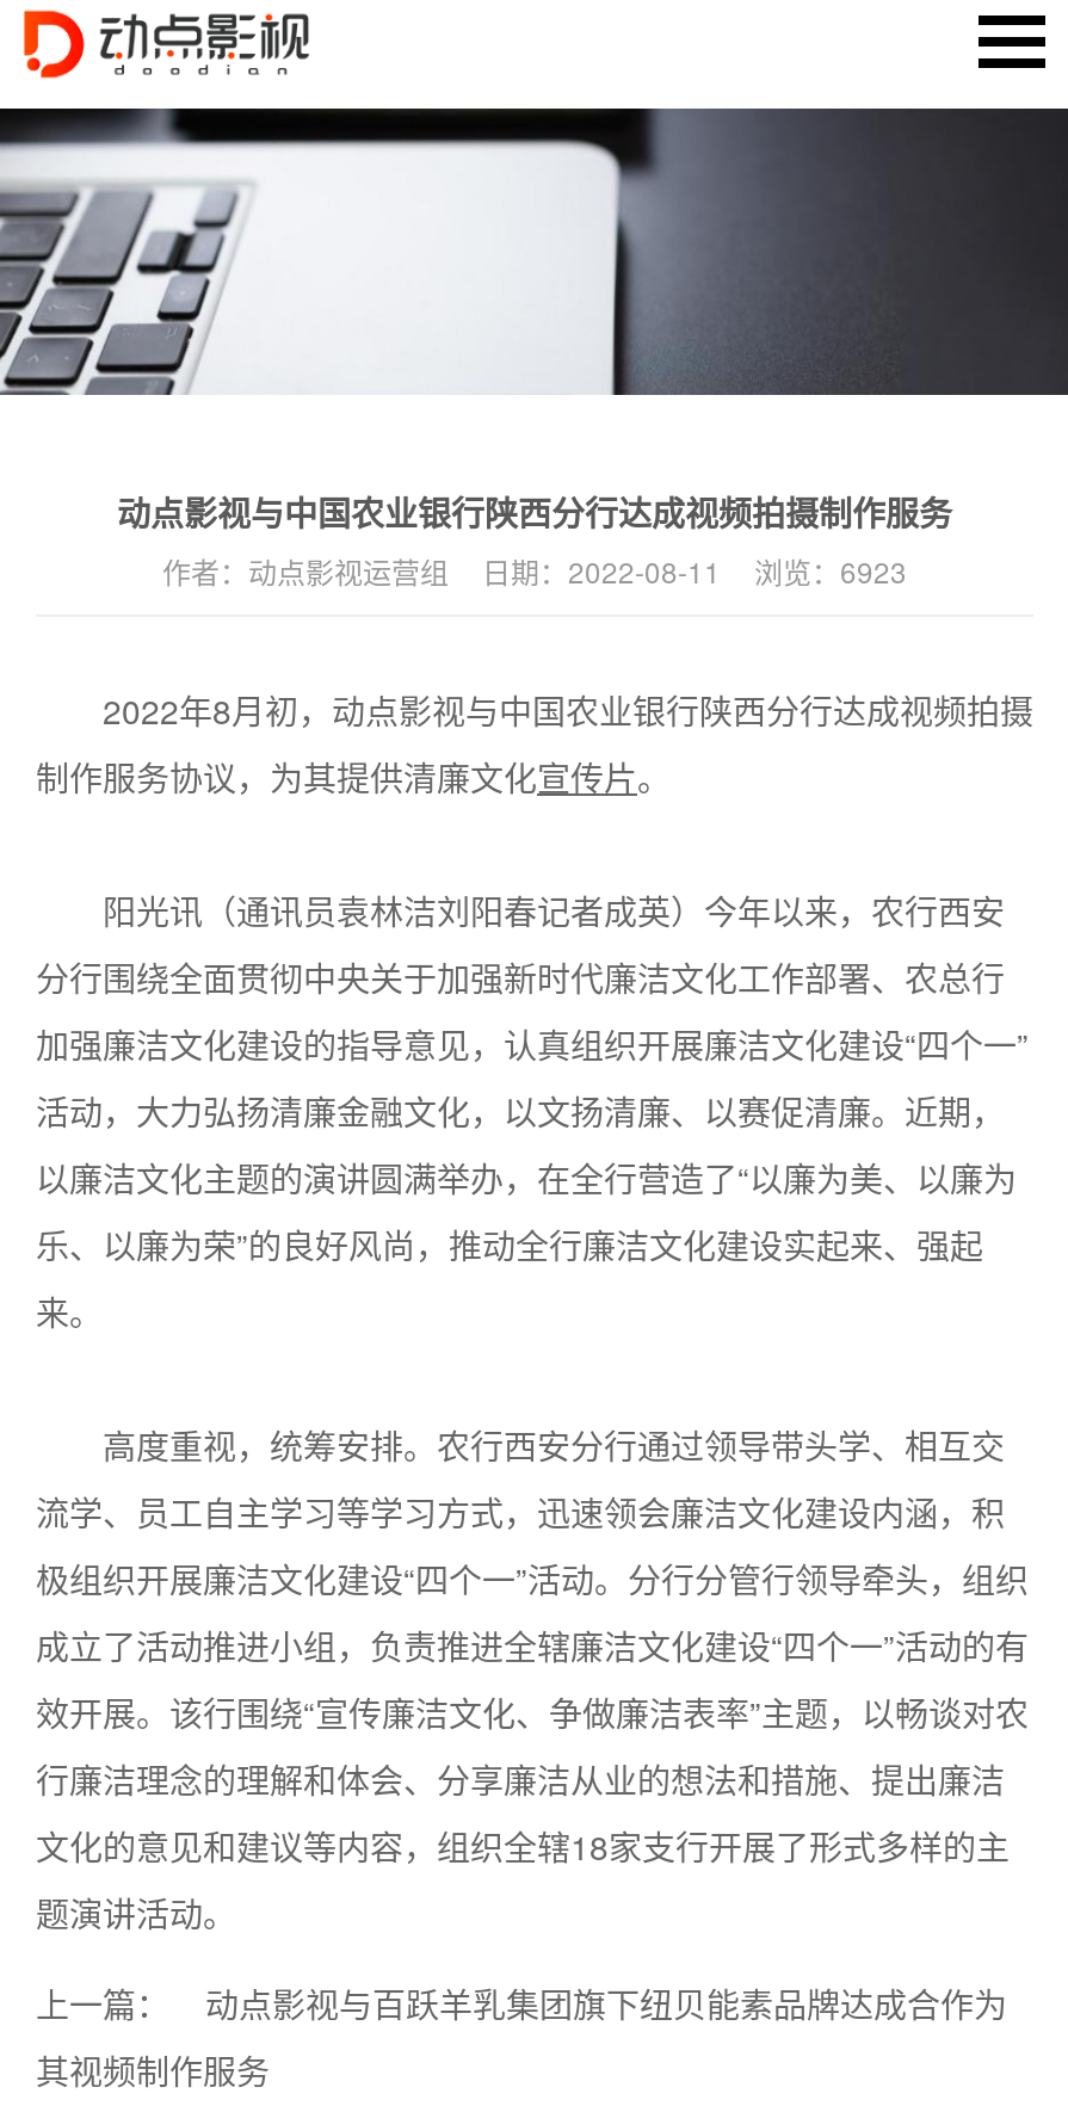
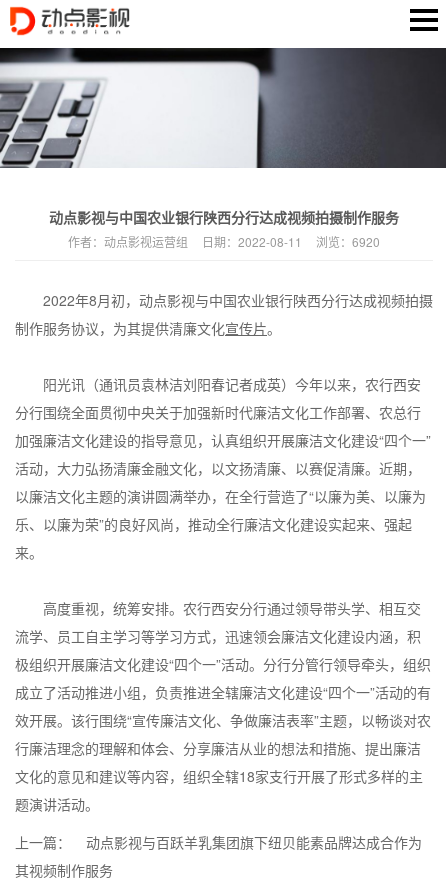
[162,550,907,590] 作者：动点影视运营组 日期：2022-08-11 浏览：6923 -> [68,233,380,250] 作者：动点影视运营组 日期：2022-08-11 浏览：6920

